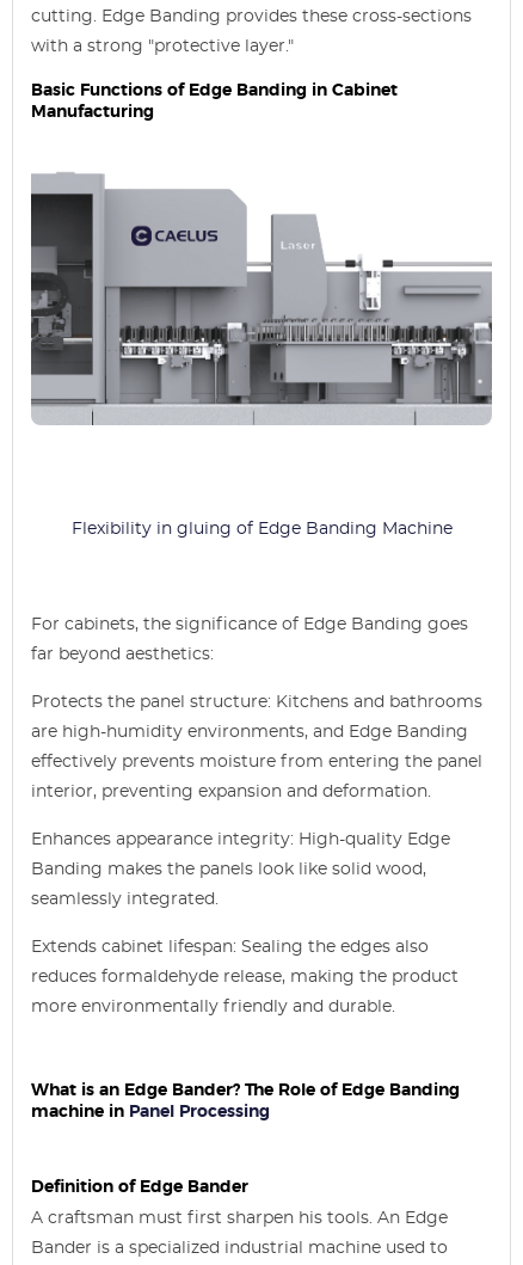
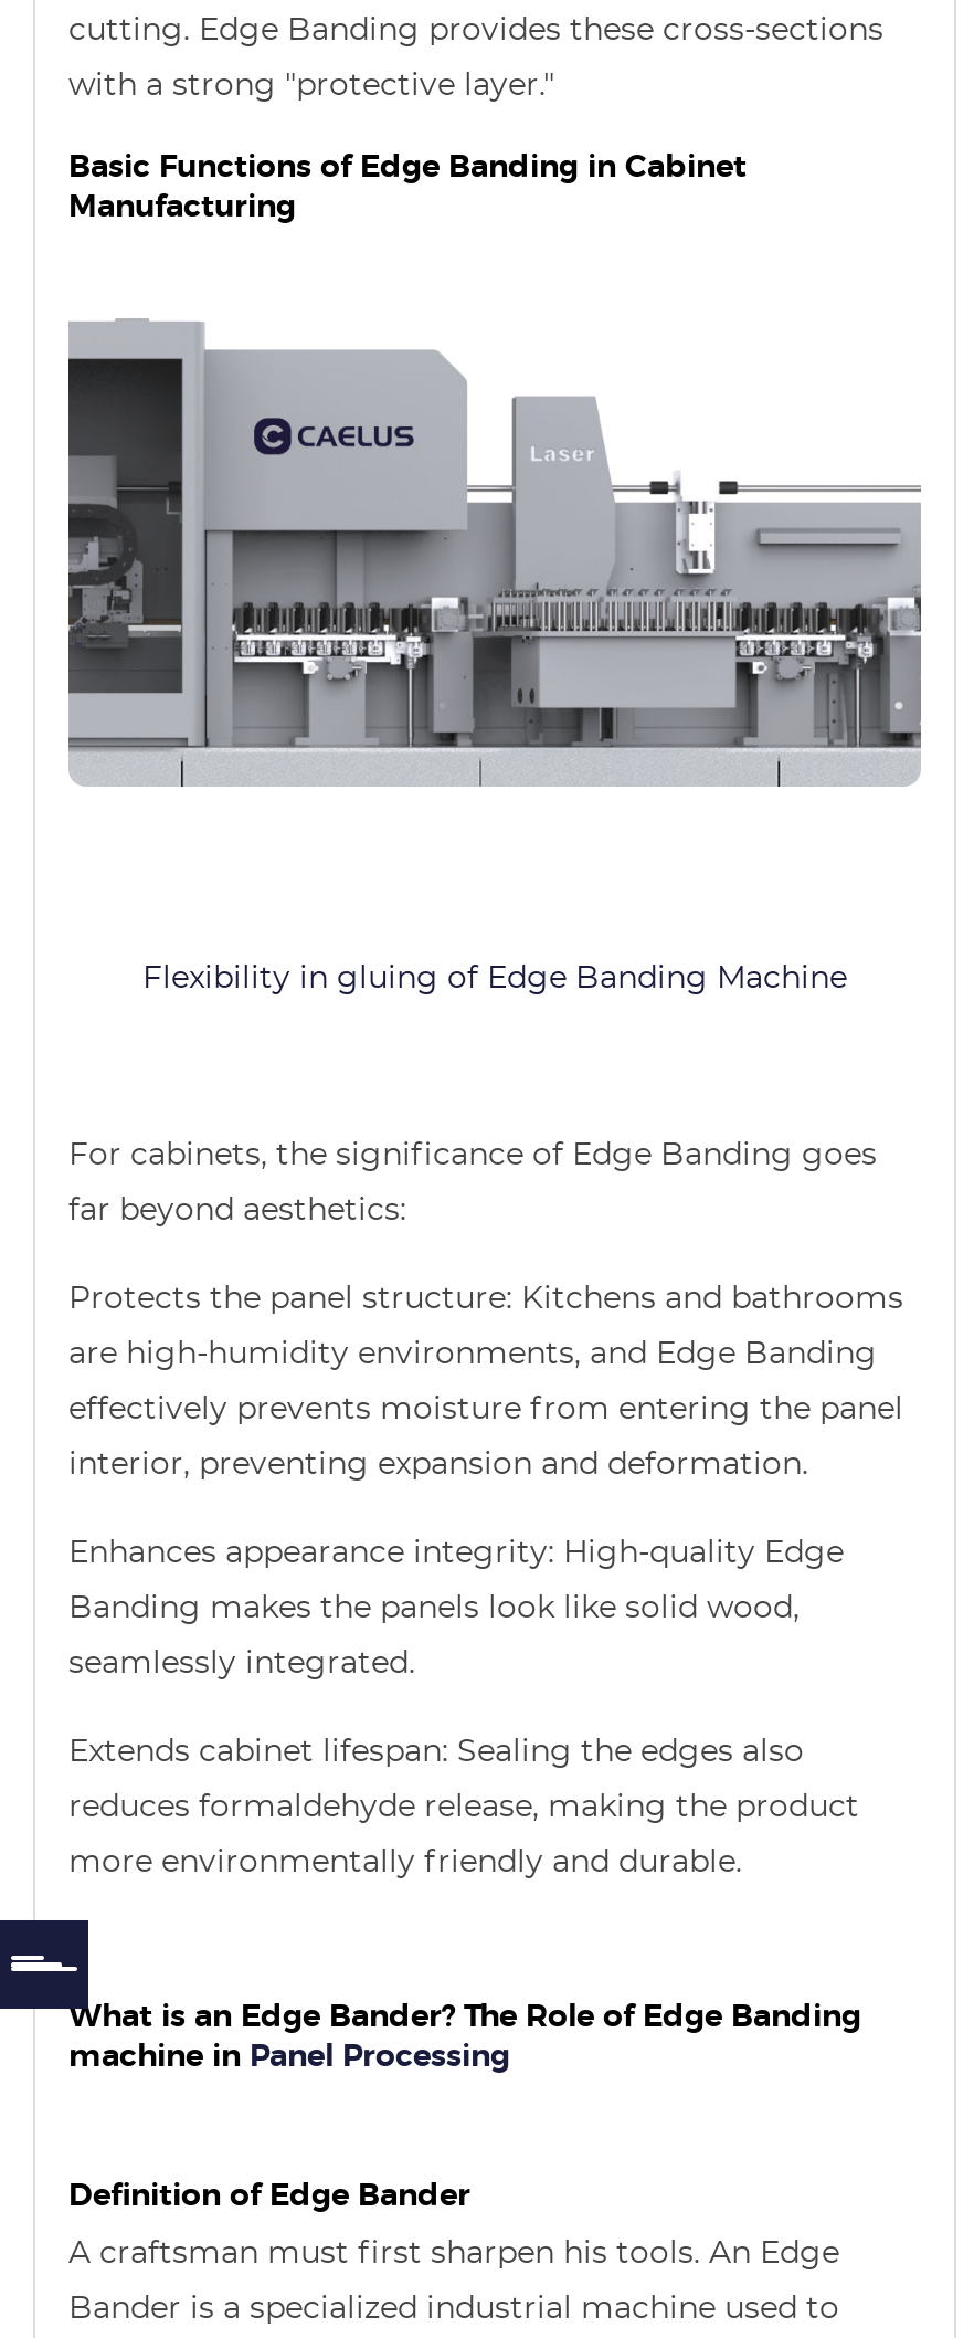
none -> [7,1918,91,2011] [image]

